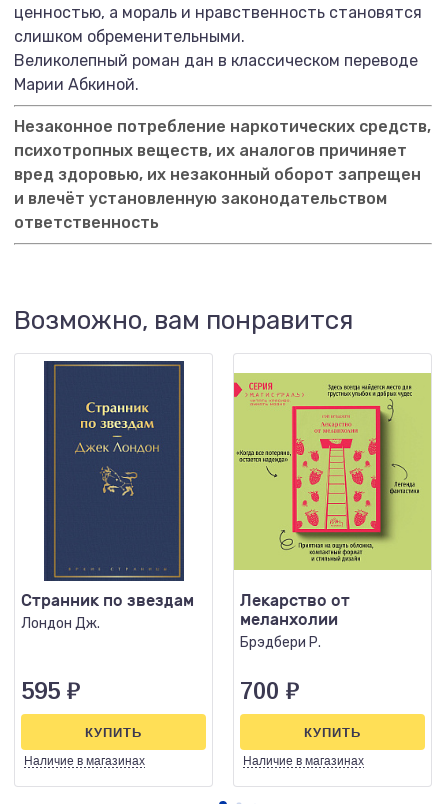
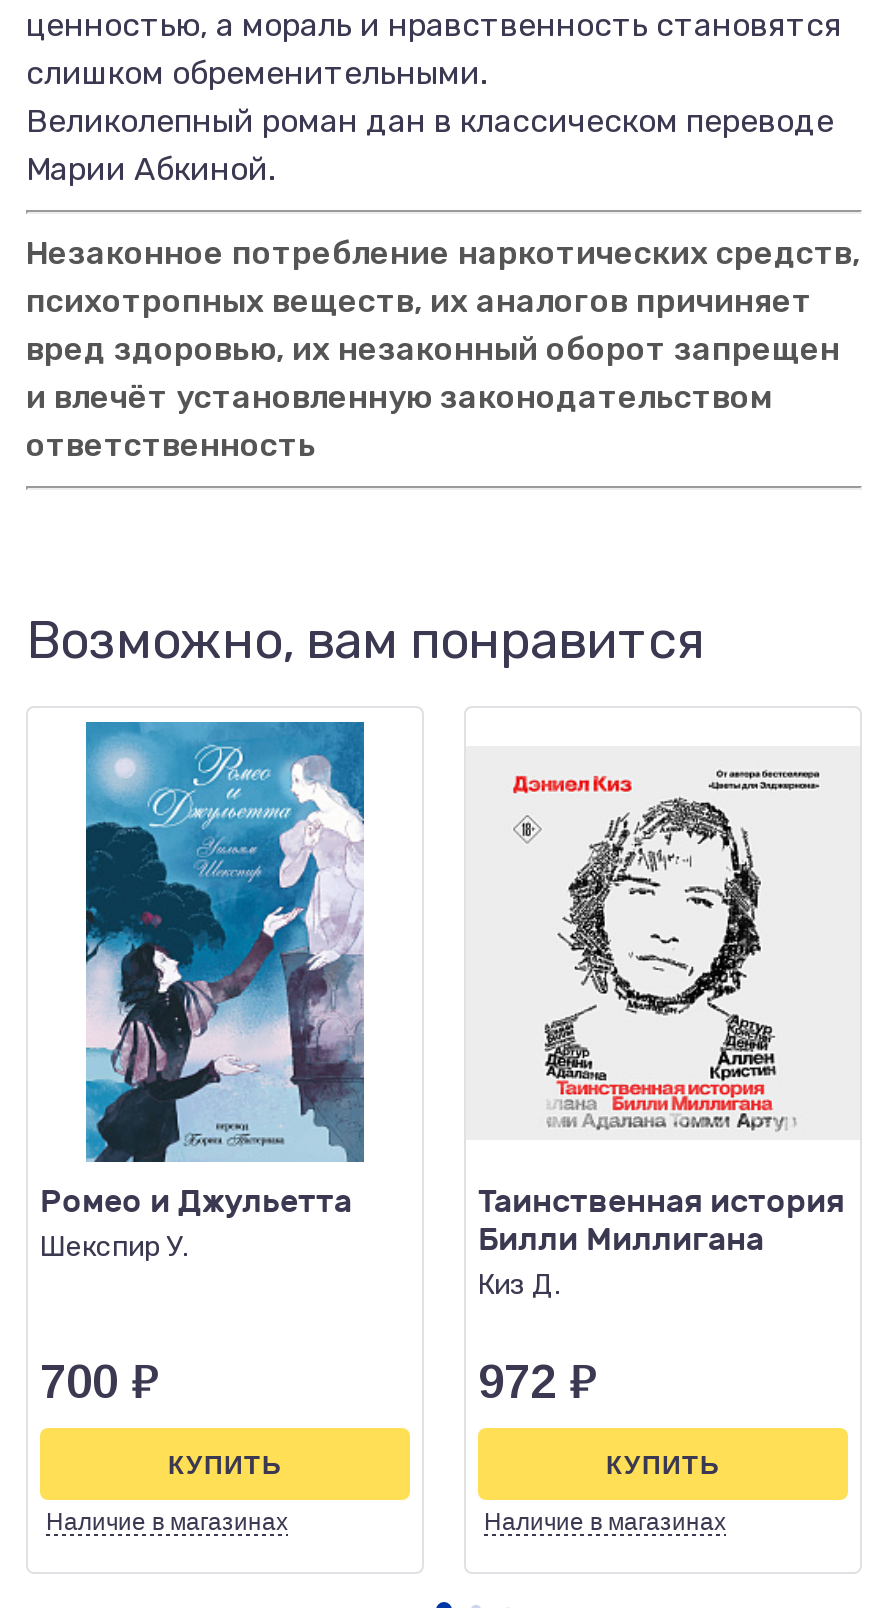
[21,360,194,632] [image] | Странник по звездам | Лондон Дж. -> [40,720,366,1264] [image] | Ромео и Джульетта | Шекспир У.
[233,372,432,651] [image] | Лекарство от | меланхолии | Брэдбери Р. -> [466,746,860,1302] [image] | Таинственная история | Билли Миллигана | Киз Д.
[21,677,80,704] 595 ₽ -> [40,1354,158,1408] 700 ₽
[240,677,299,704] 700 ₽ -> [478,1354,596,1408] 972 ₽

